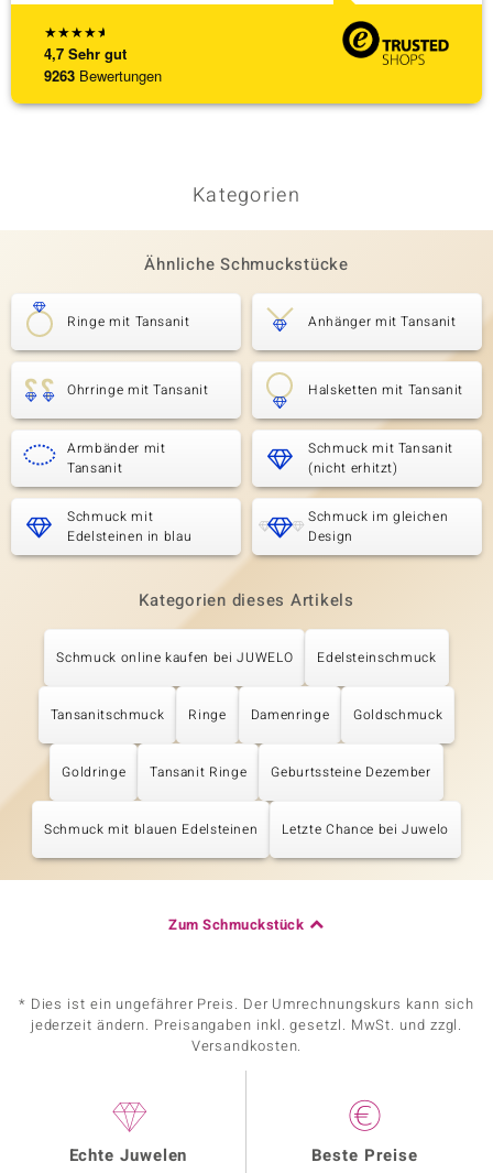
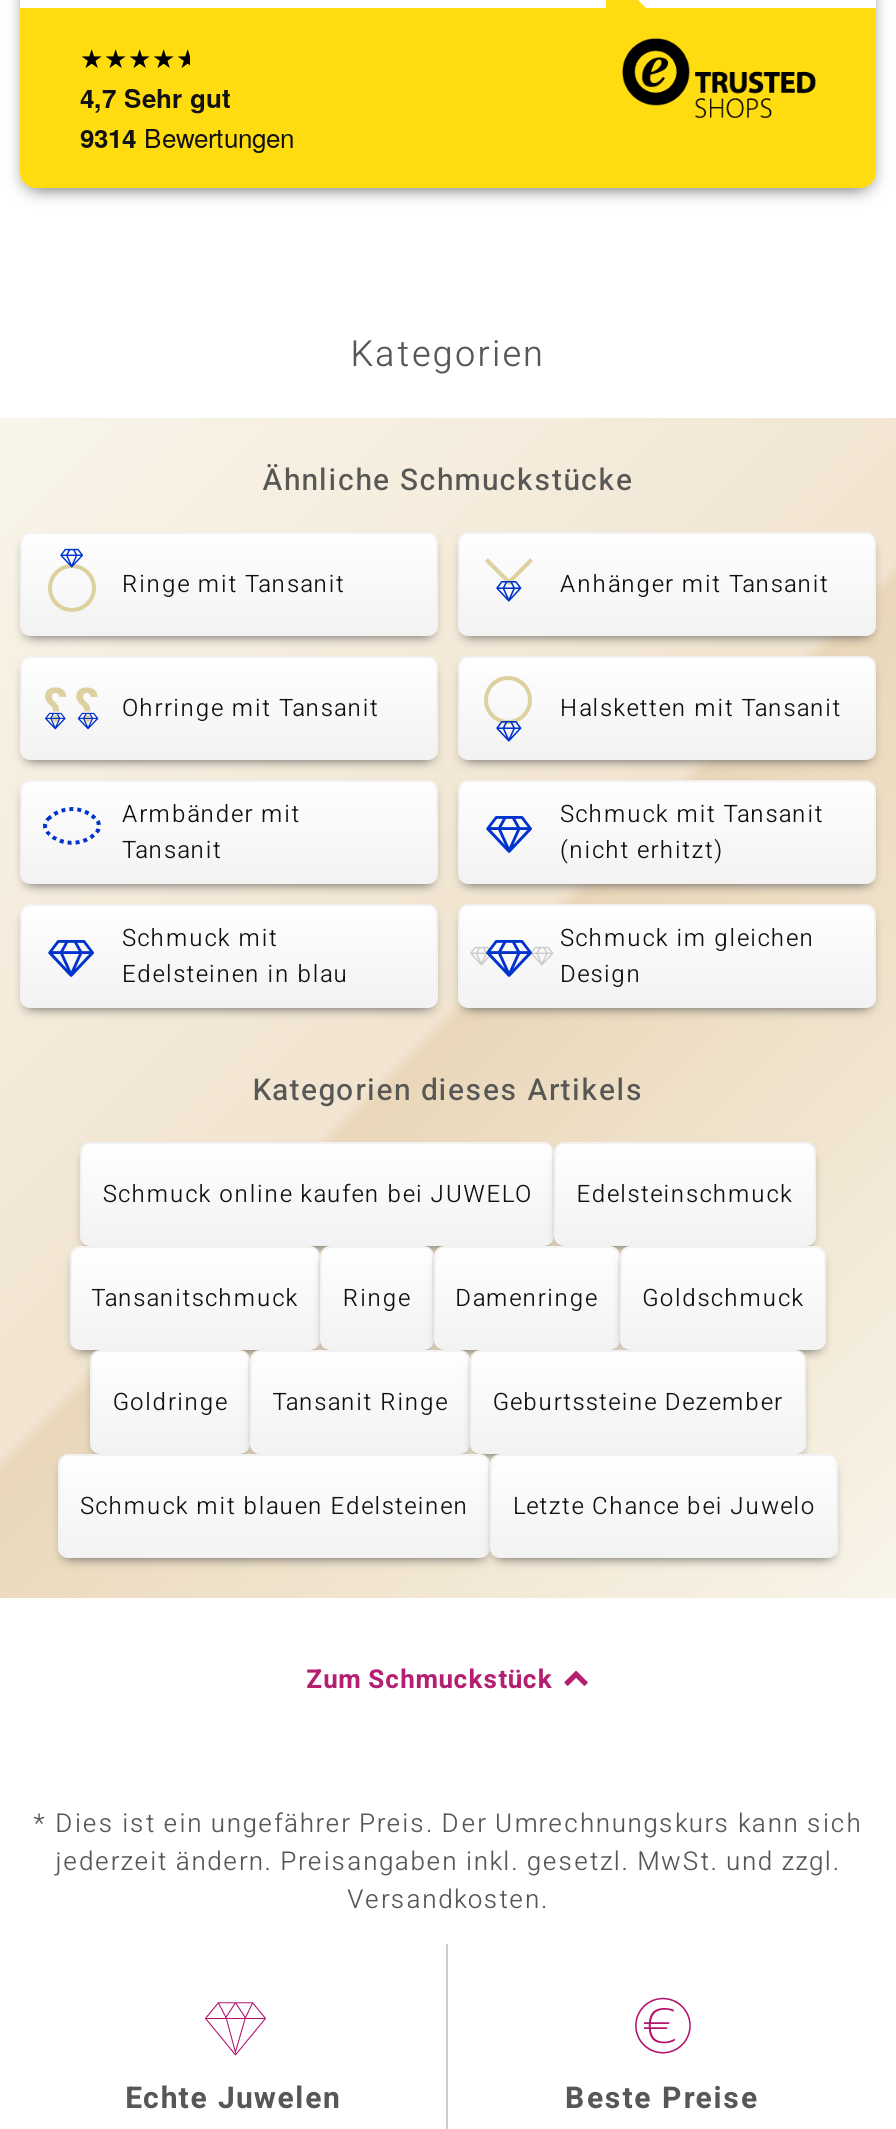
[44,65,162,86] 9263 Bewertungen -> [80,118,294,156] 9314 Bewertungen

